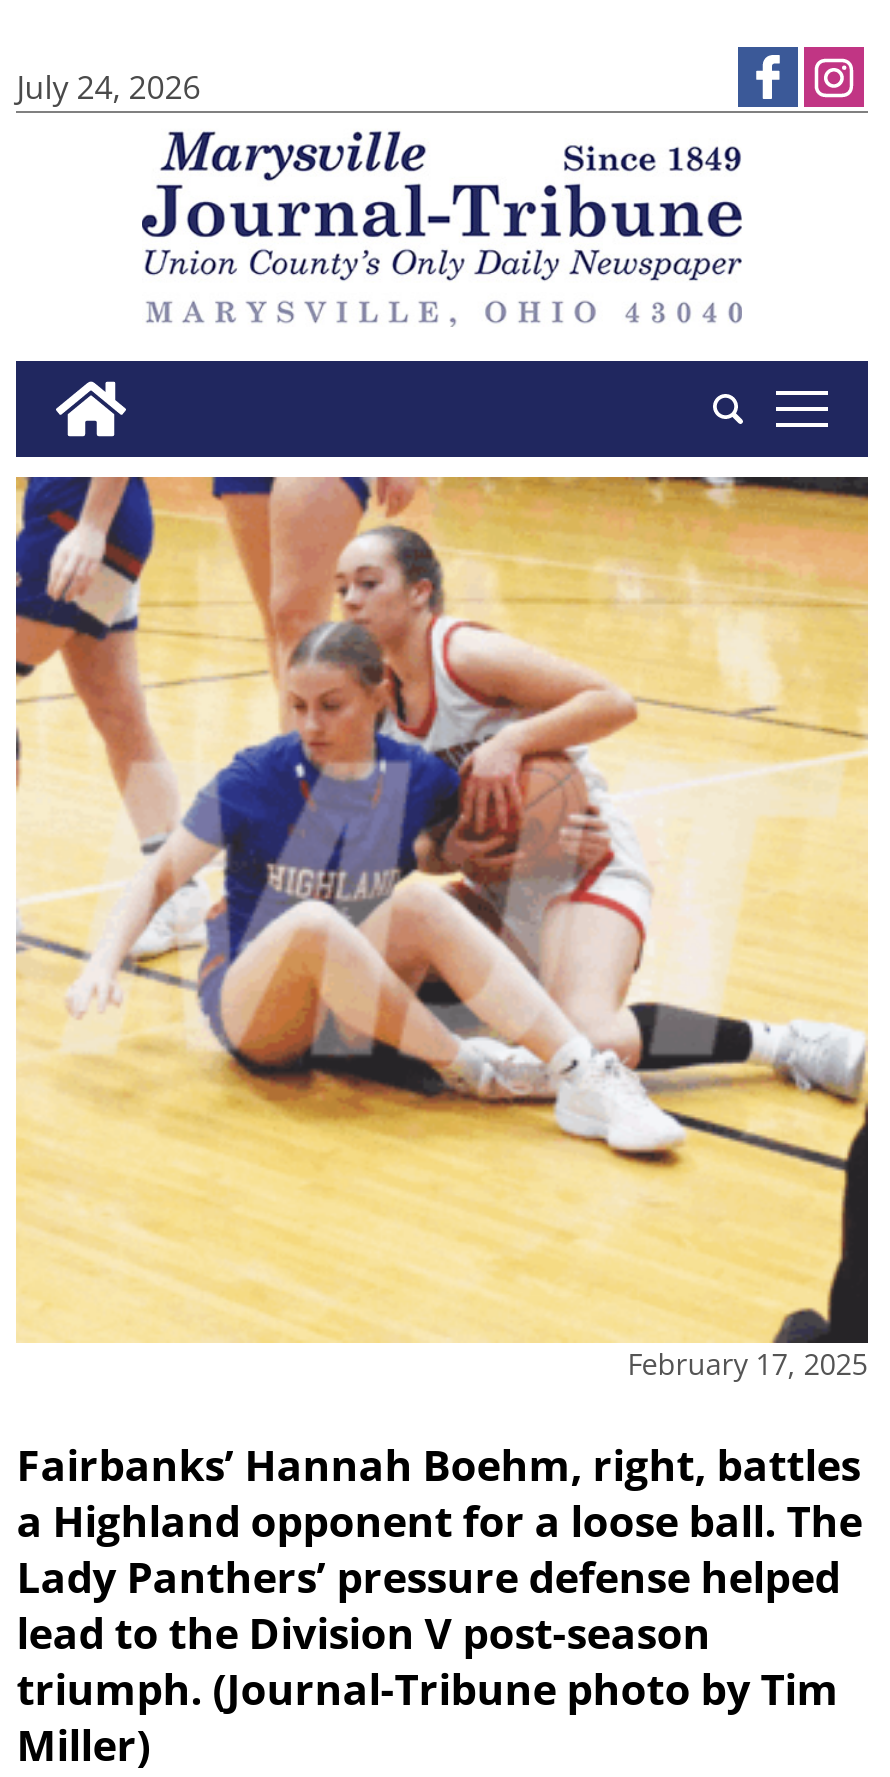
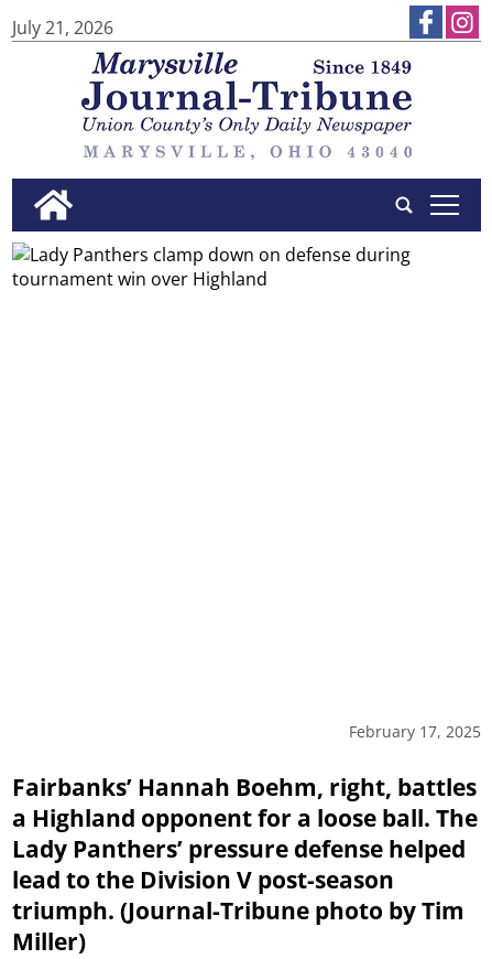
[16,65,200,109] July 24, 2026 -> [12,15,114,40] July 21, 2026
[14,475,870,1345] [image] -> none

